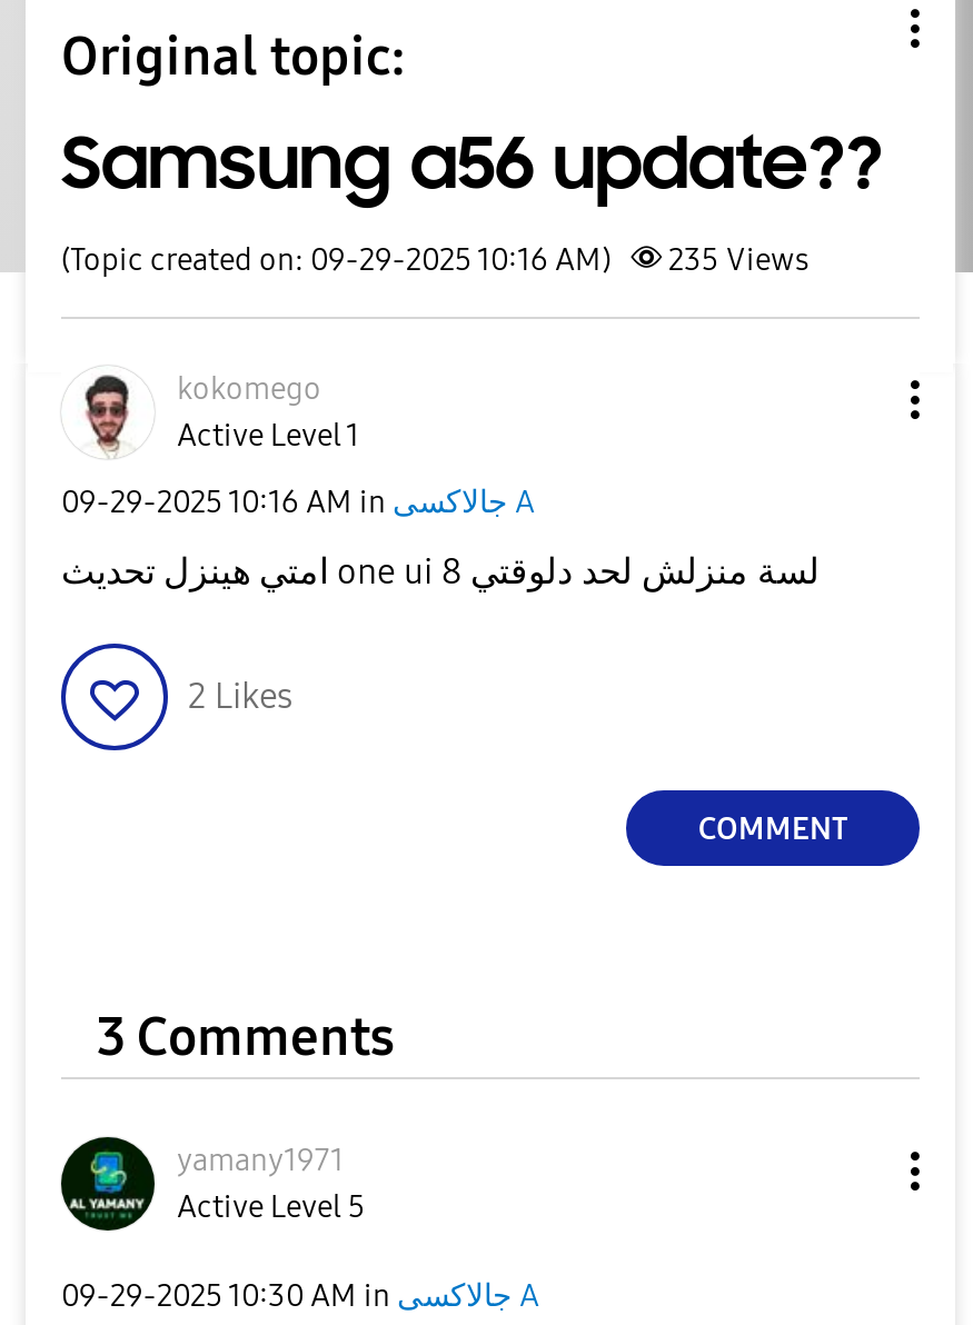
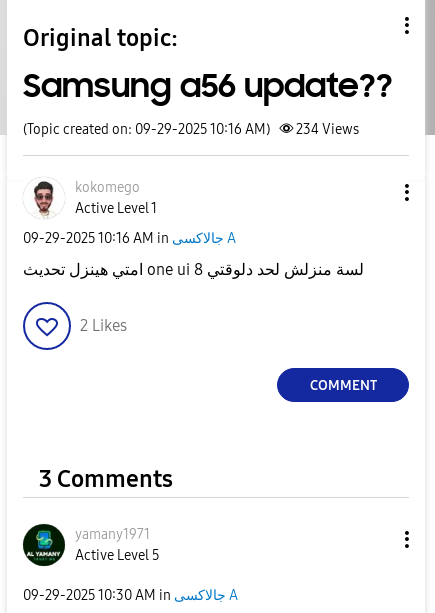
[61,241,808,279] (Topic created on: 09-29-2025 10:16 AM) 235 Views -> [23,121,359,138] (Topic created on: 09-29-2025 10:16 AM) 234 Views

